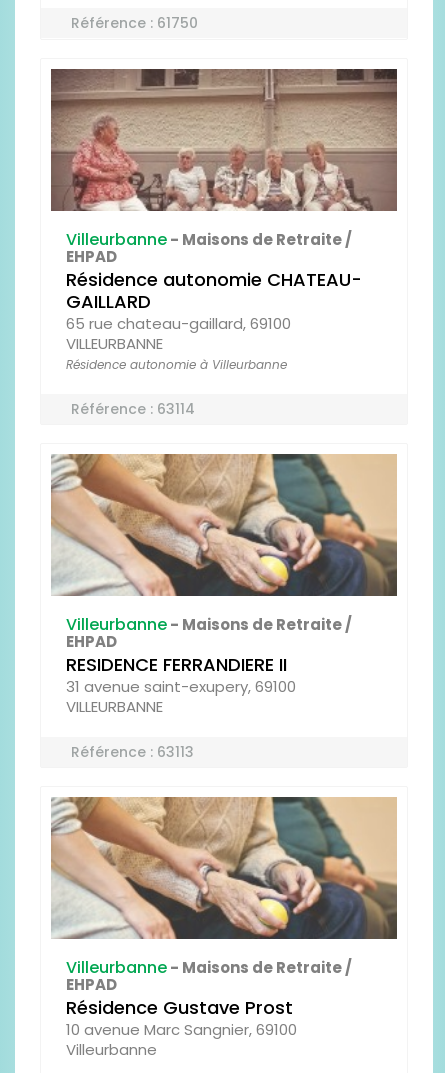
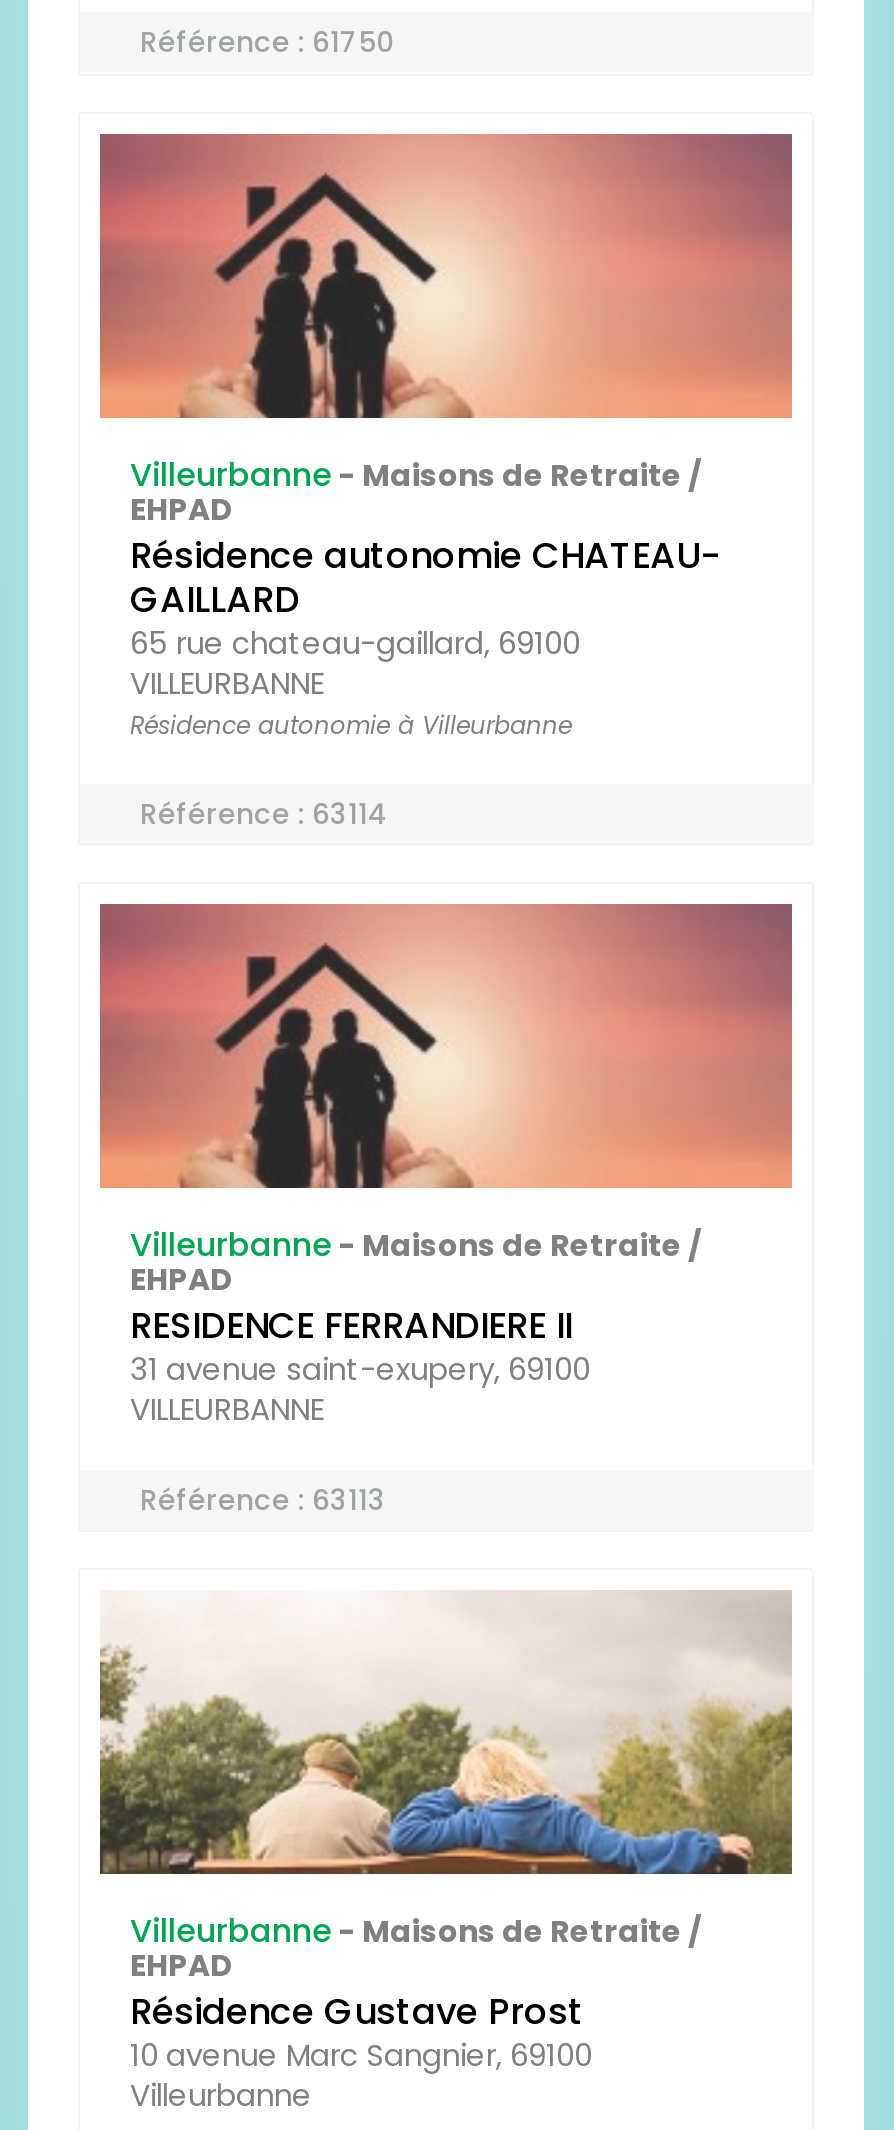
[50,68,398,212] [image] -> [98,132,794,420] [image]
[51,453,398,597] [image] -> [98,902,794,1190] [image]
[50,796,397,940] [image] -> [98,1590,792,1876] [image]

